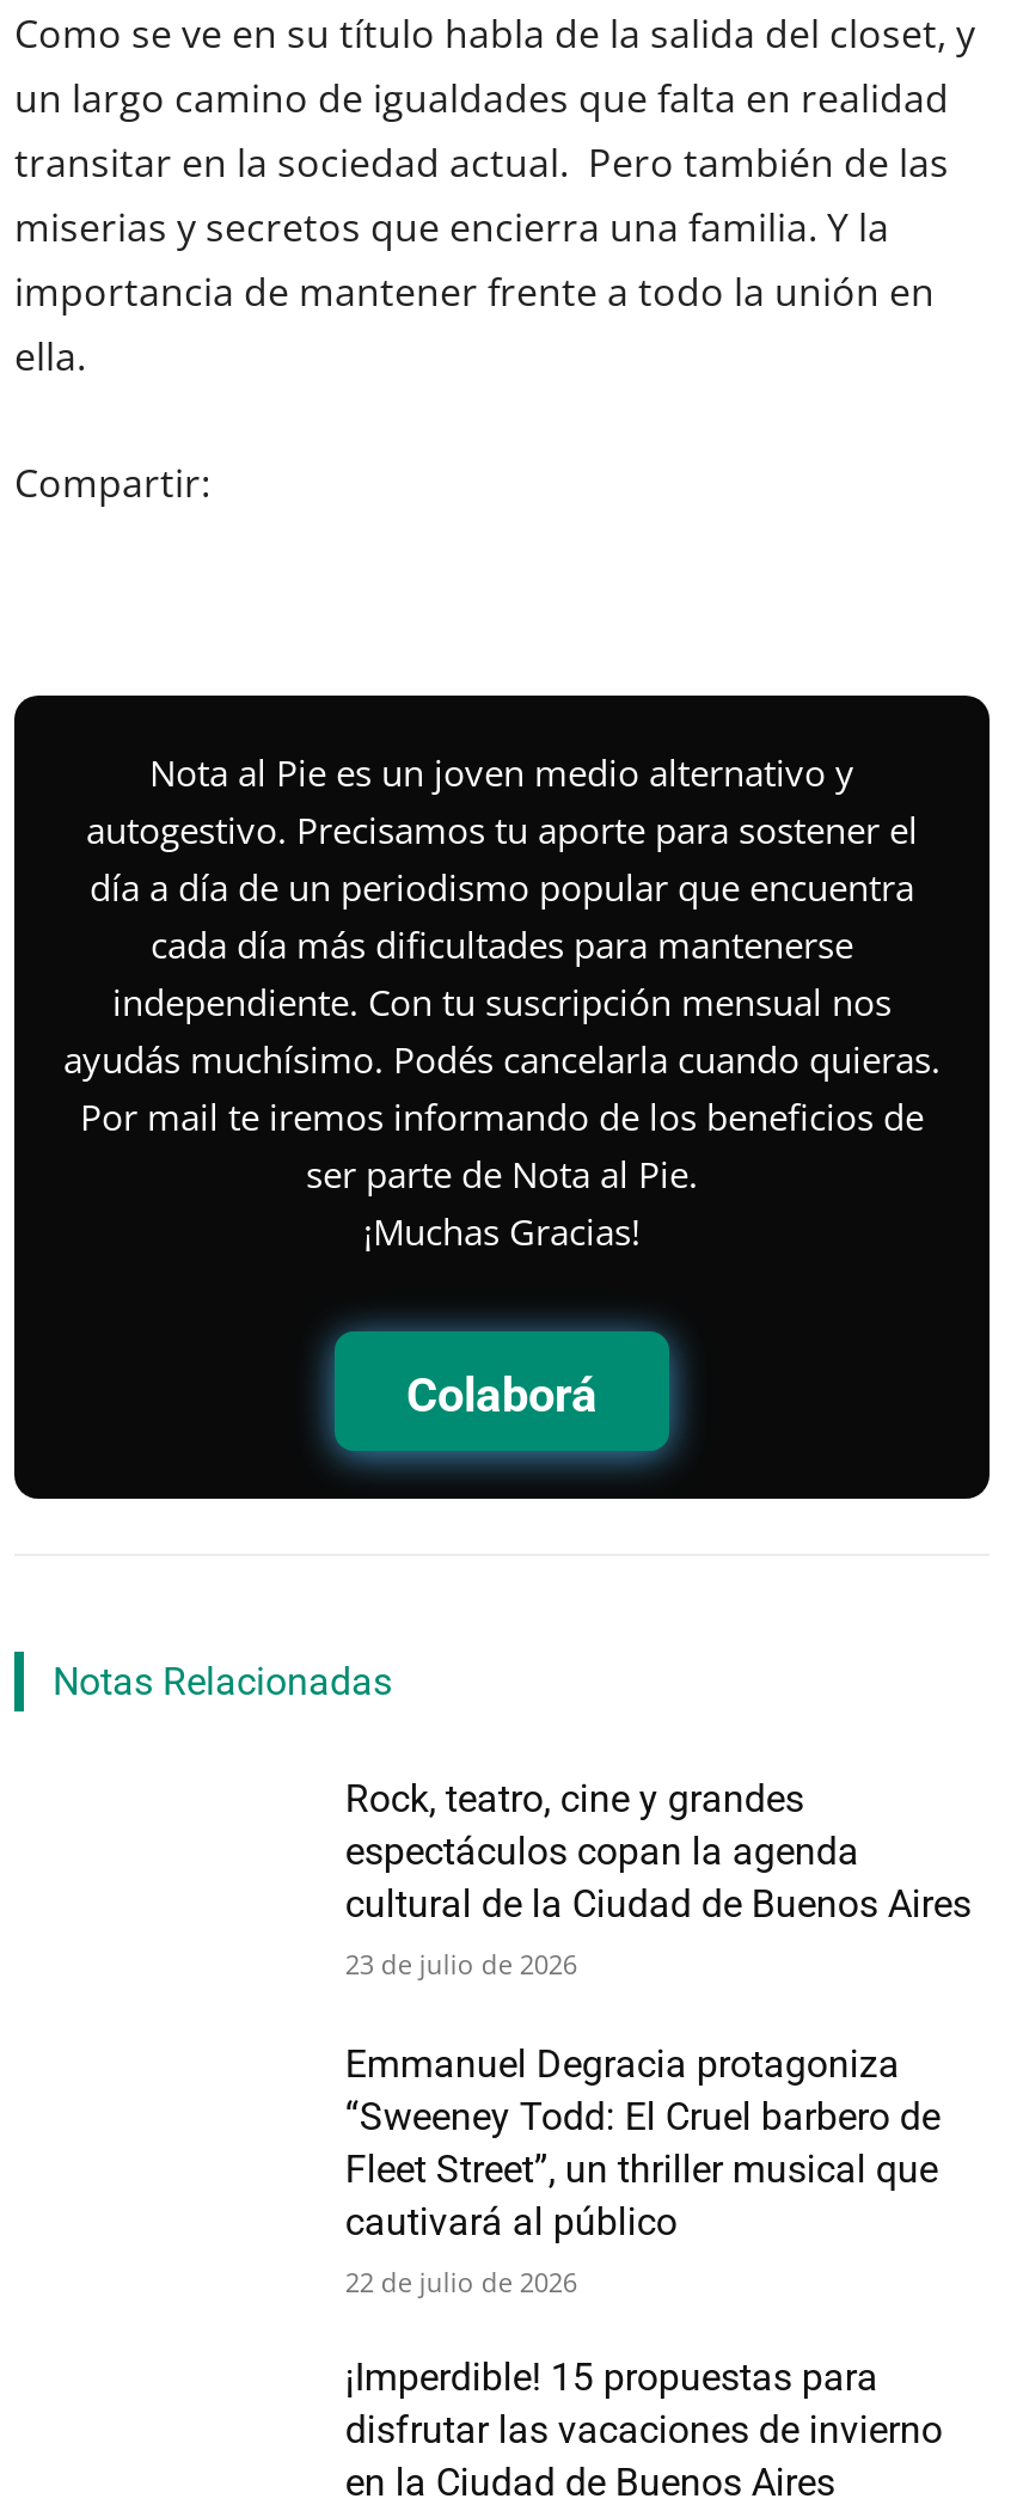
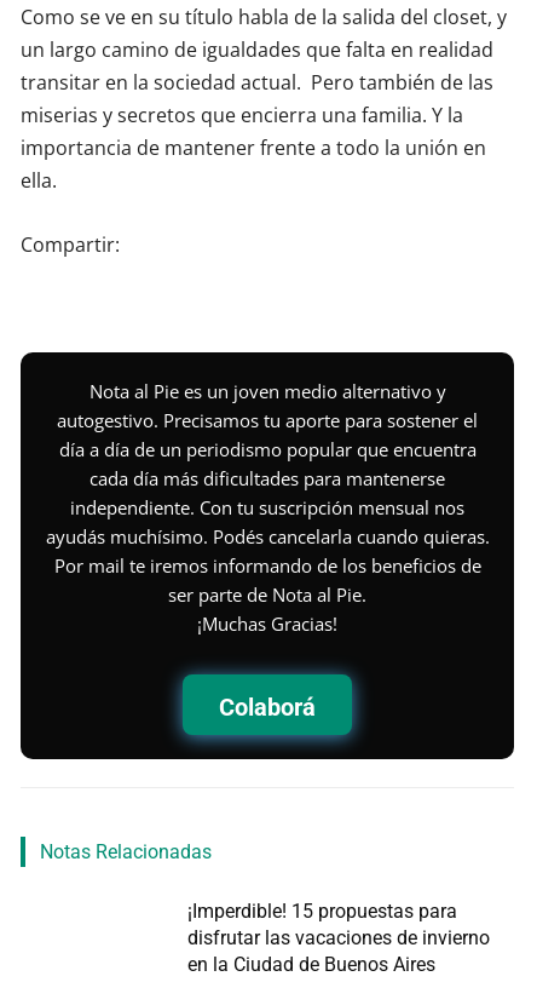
[345,1776,971,2301] Rock, teatro, cine y grandes | espectáculos copan la agenda | cultural de la Ciudad de Buenos Aires | 23 de julio de 2026 | Emmanuel Degracia protagoniza | “Sweeney Todd: El Cruel barbero de | Fleet Street”, un thriller musical que | cautivará al público | 22 de julio de 2026 -> none

